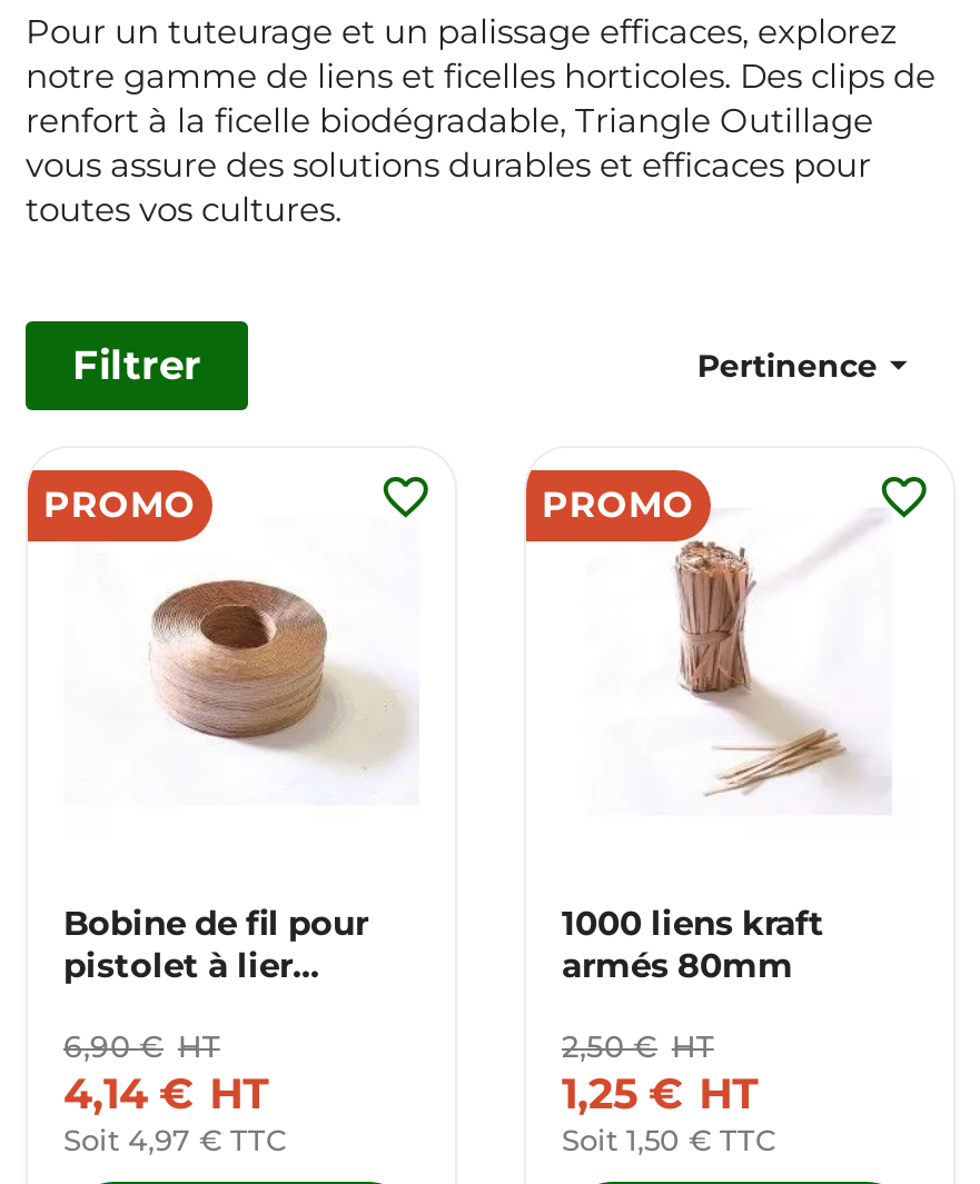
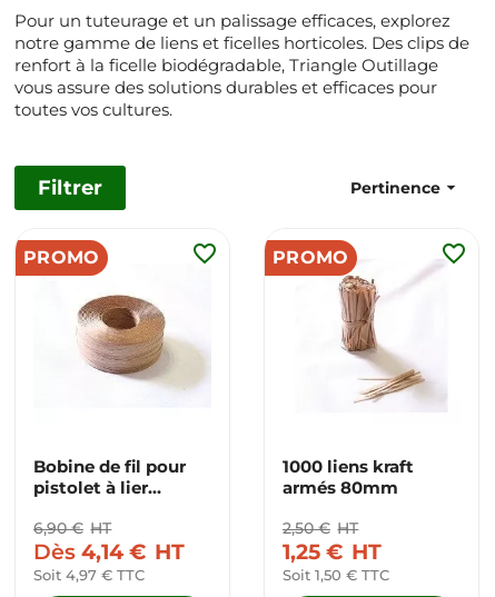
[63,1066,269,1119] 4,14 € HT -> [33,538,184,565] Dès 4,14 € HT

